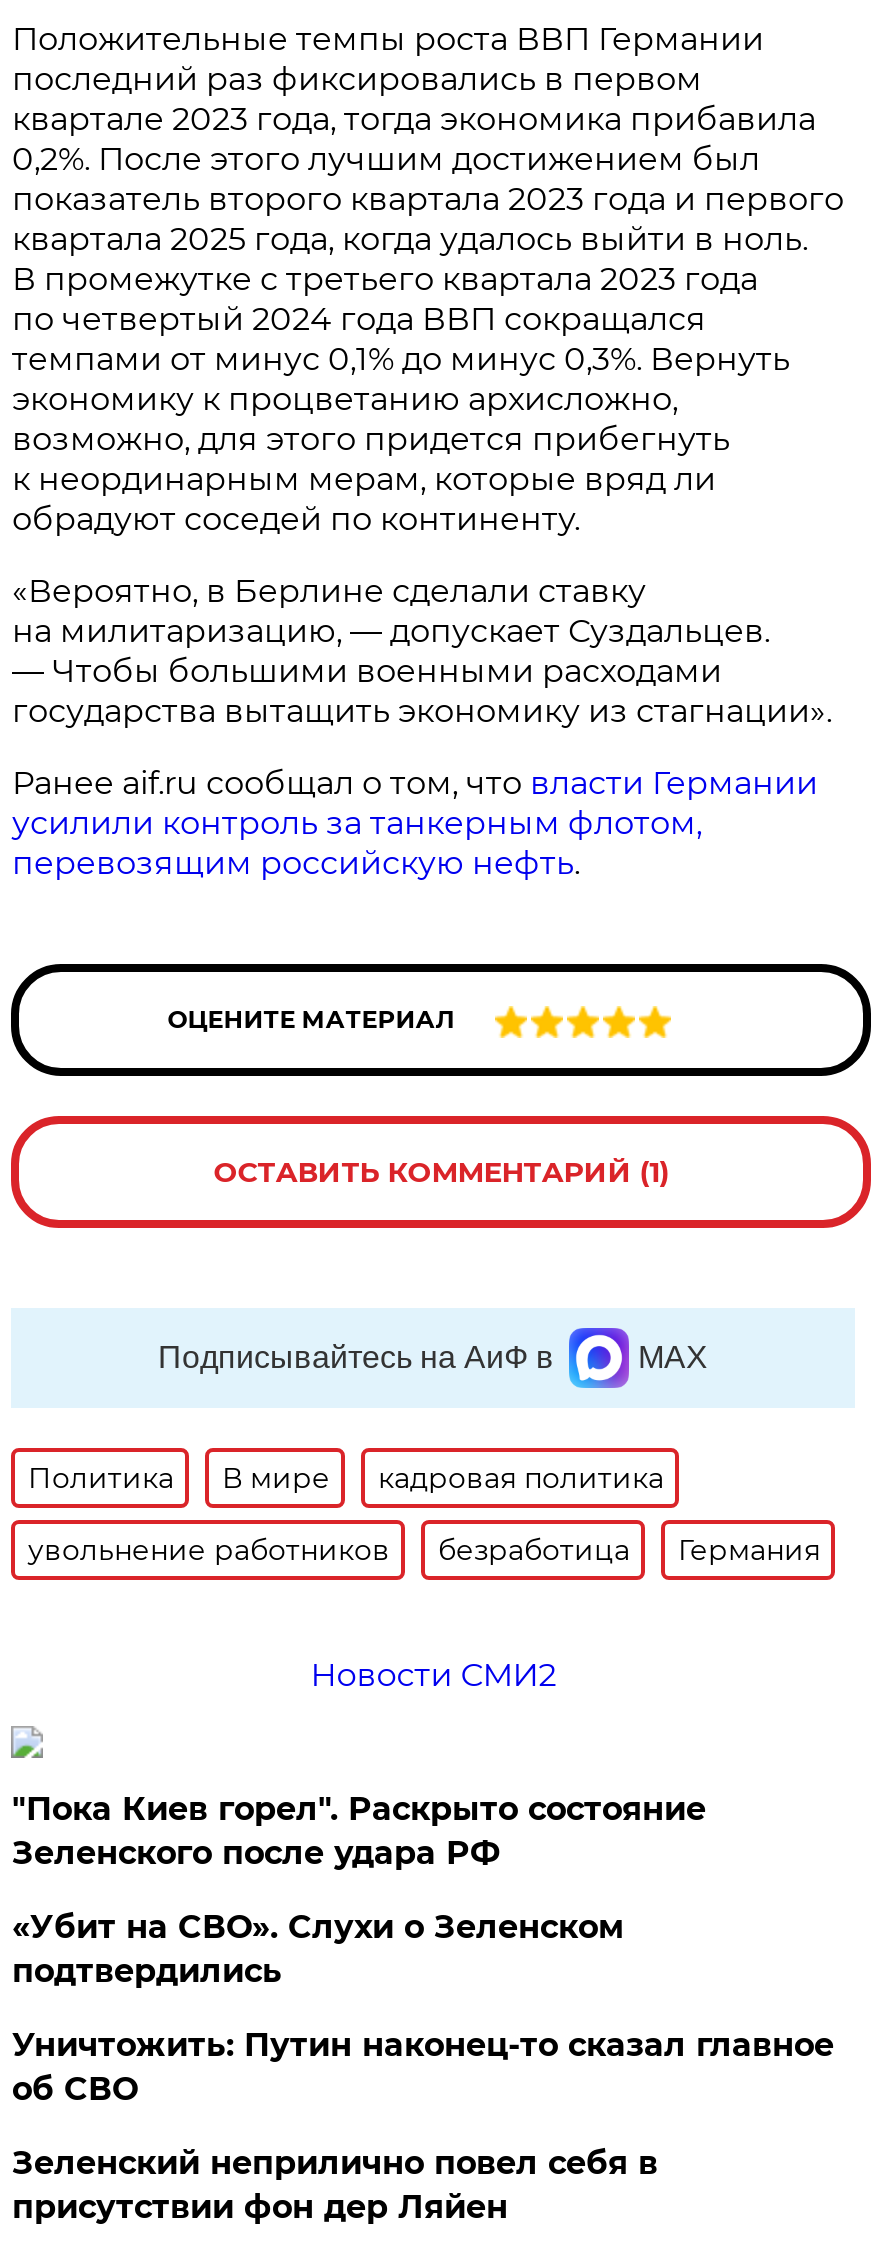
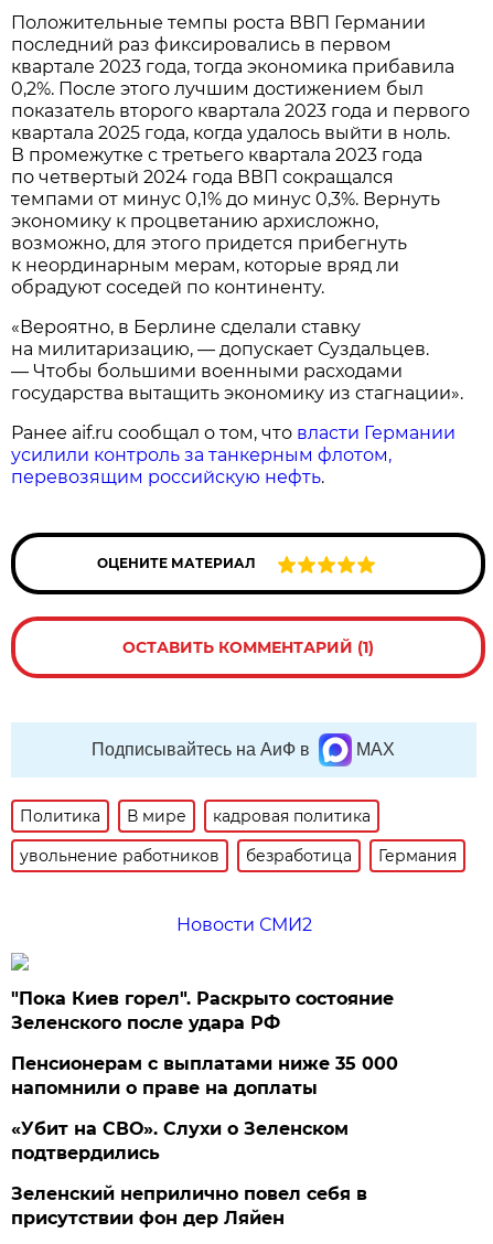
none -> [11,1053,399,1098] Пенсионерам с выплатами ниже 35 000 | напомнили о праве на доплаты
moved [12,1908,624,1990] -> [11,1118,349,1163]: «Убит на СВО». Слухи о Зеленском | подтвердились
[12,2026,834,2108] Уничтожить: Путин наконец-то сказал главное | об СВО -> none

